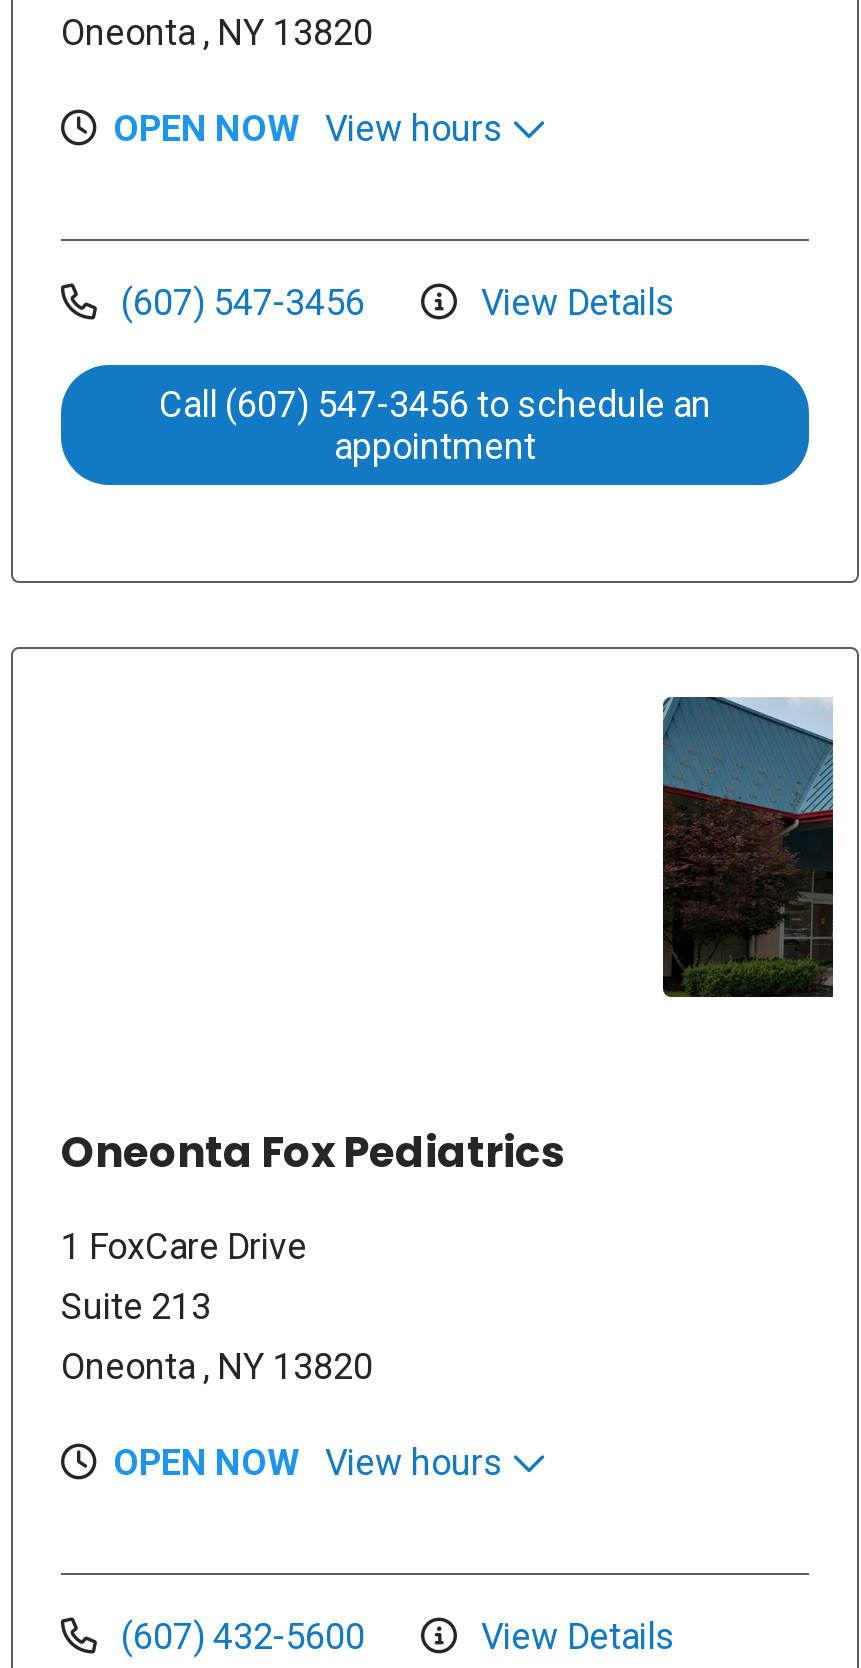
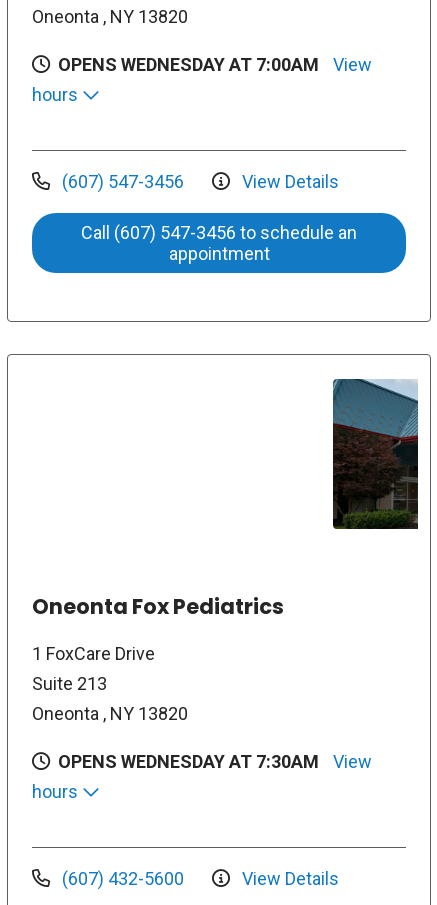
[113,107,511,149] OPEN NOW | View hours -> [32,54,372,105] OPENS WEDNESDAY AT 7:00AM | View | hours
[113,1441,511,1483] OPEN NOW | View hours -> [32,751,372,802] OPENS WEDNESDAY AT 7:30AM | View | hours

